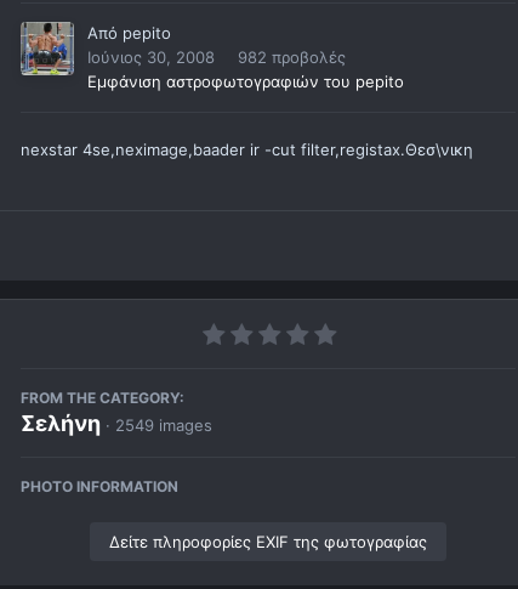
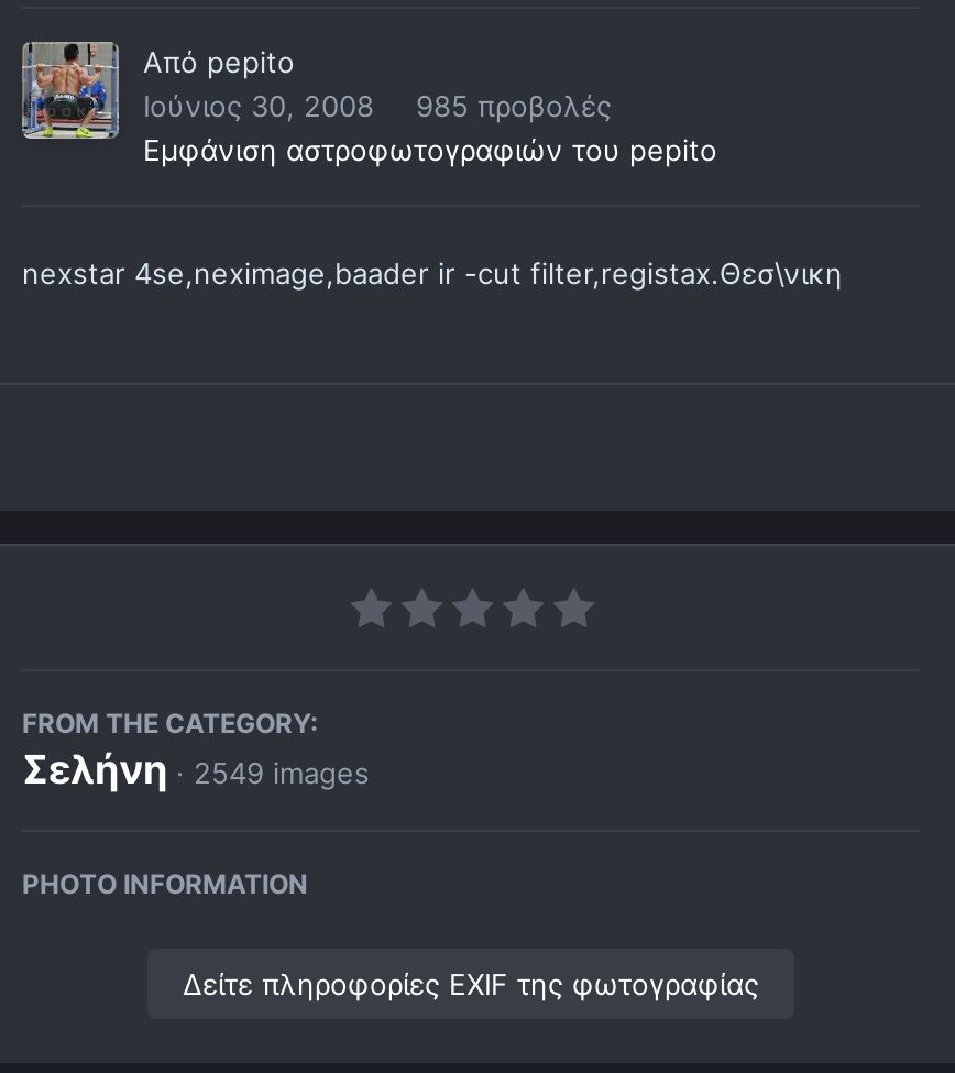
[87,48,346,67] Ιούνιος 30, 2008 982 προβολές -> [143,88,612,124] Ιούνιος 30, 2008 985 προβολές

